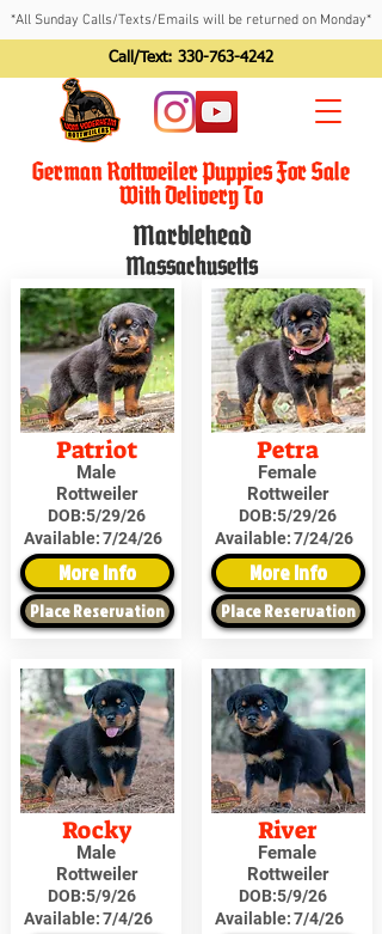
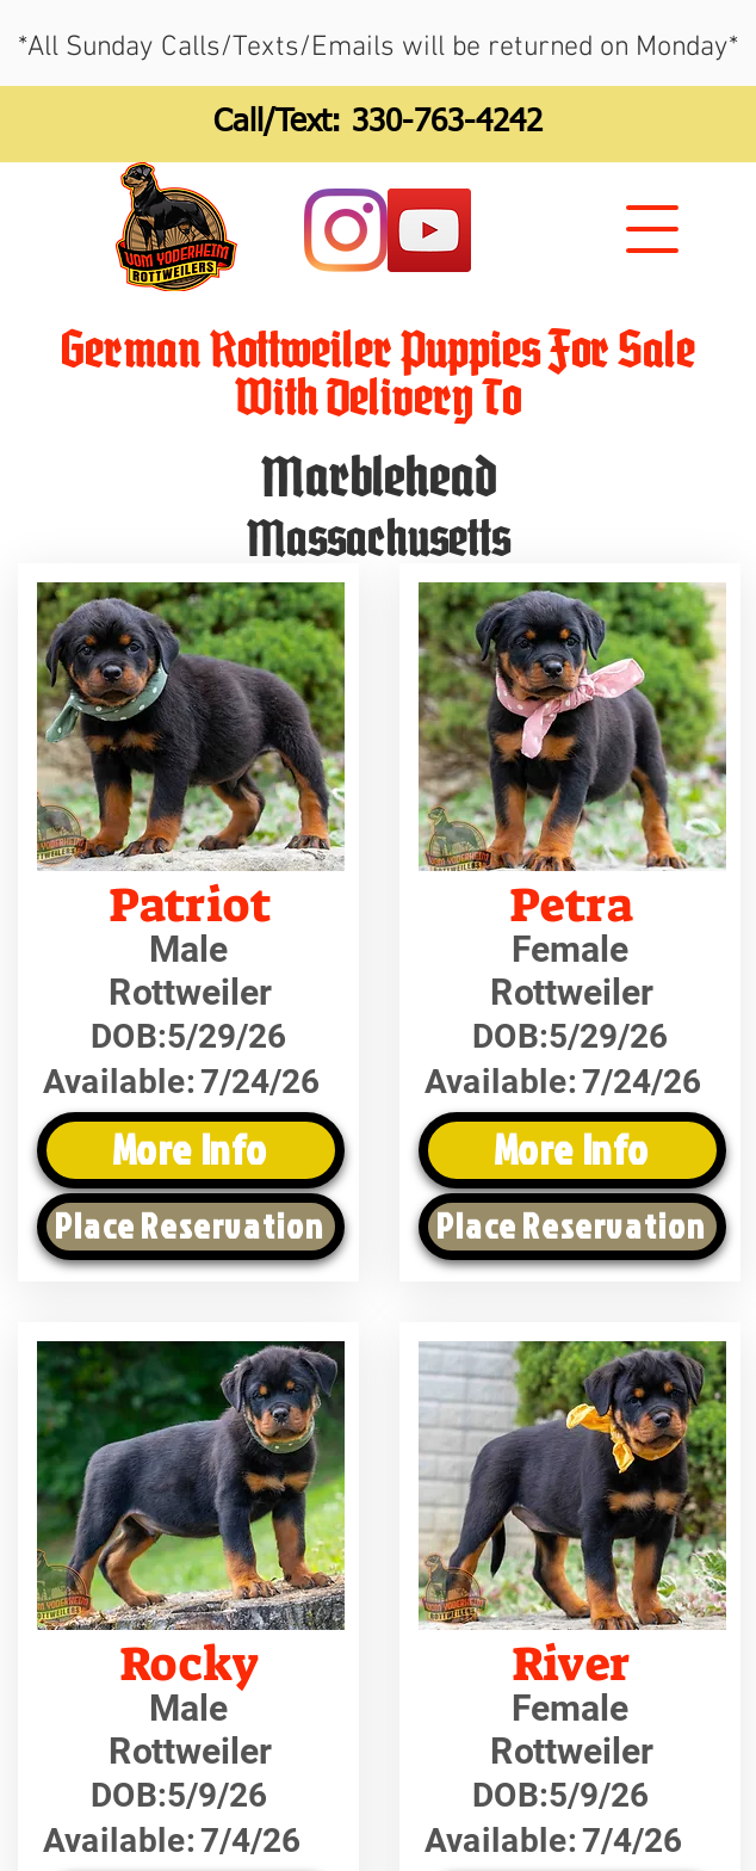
[20,288,175,433] [image] -> [37,582,347,869] [image]
[211,287,365,433] [image] -> [416,580,726,871] [image]
[20,667,175,813] [image] -> [35,1339,347,1630] [image]
[211,667,366,814] [image] -> [419,1339,729,1630] [image]

